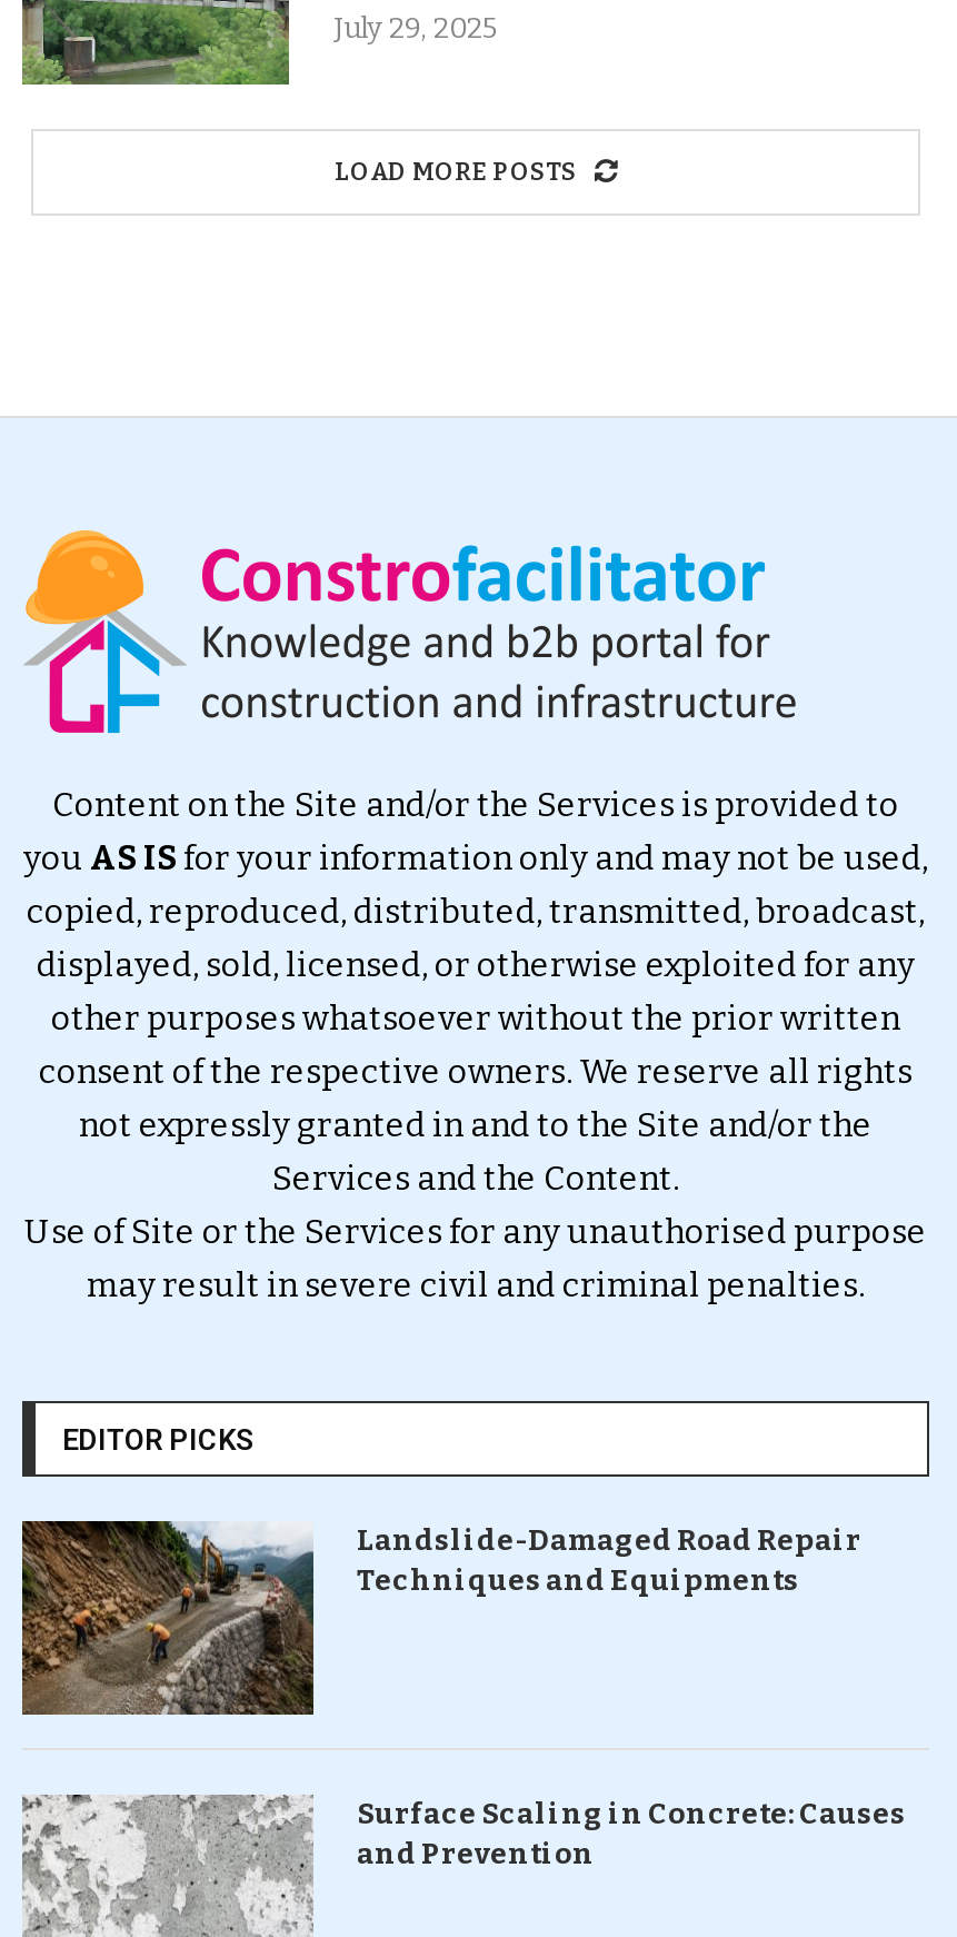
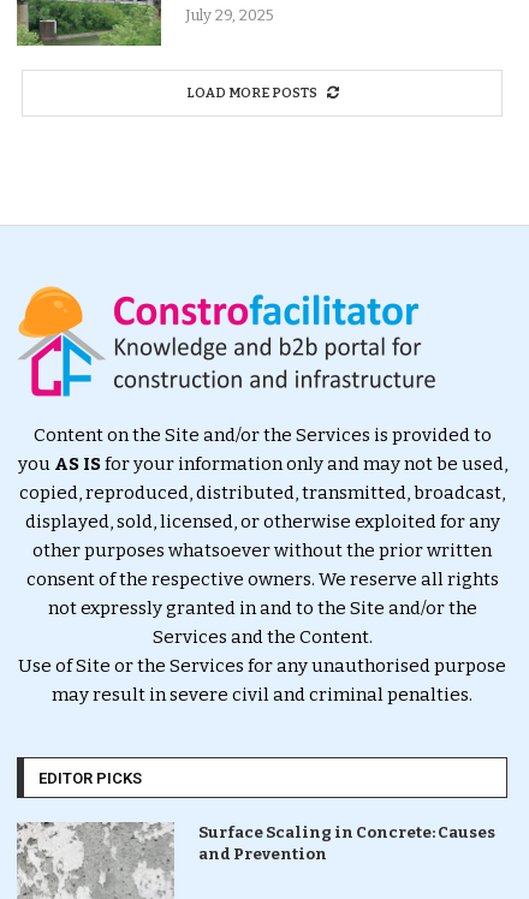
[20,1519,861,1750] [image] | Landslide-Damaged Road Repair | Techniques and Equipments -> none

